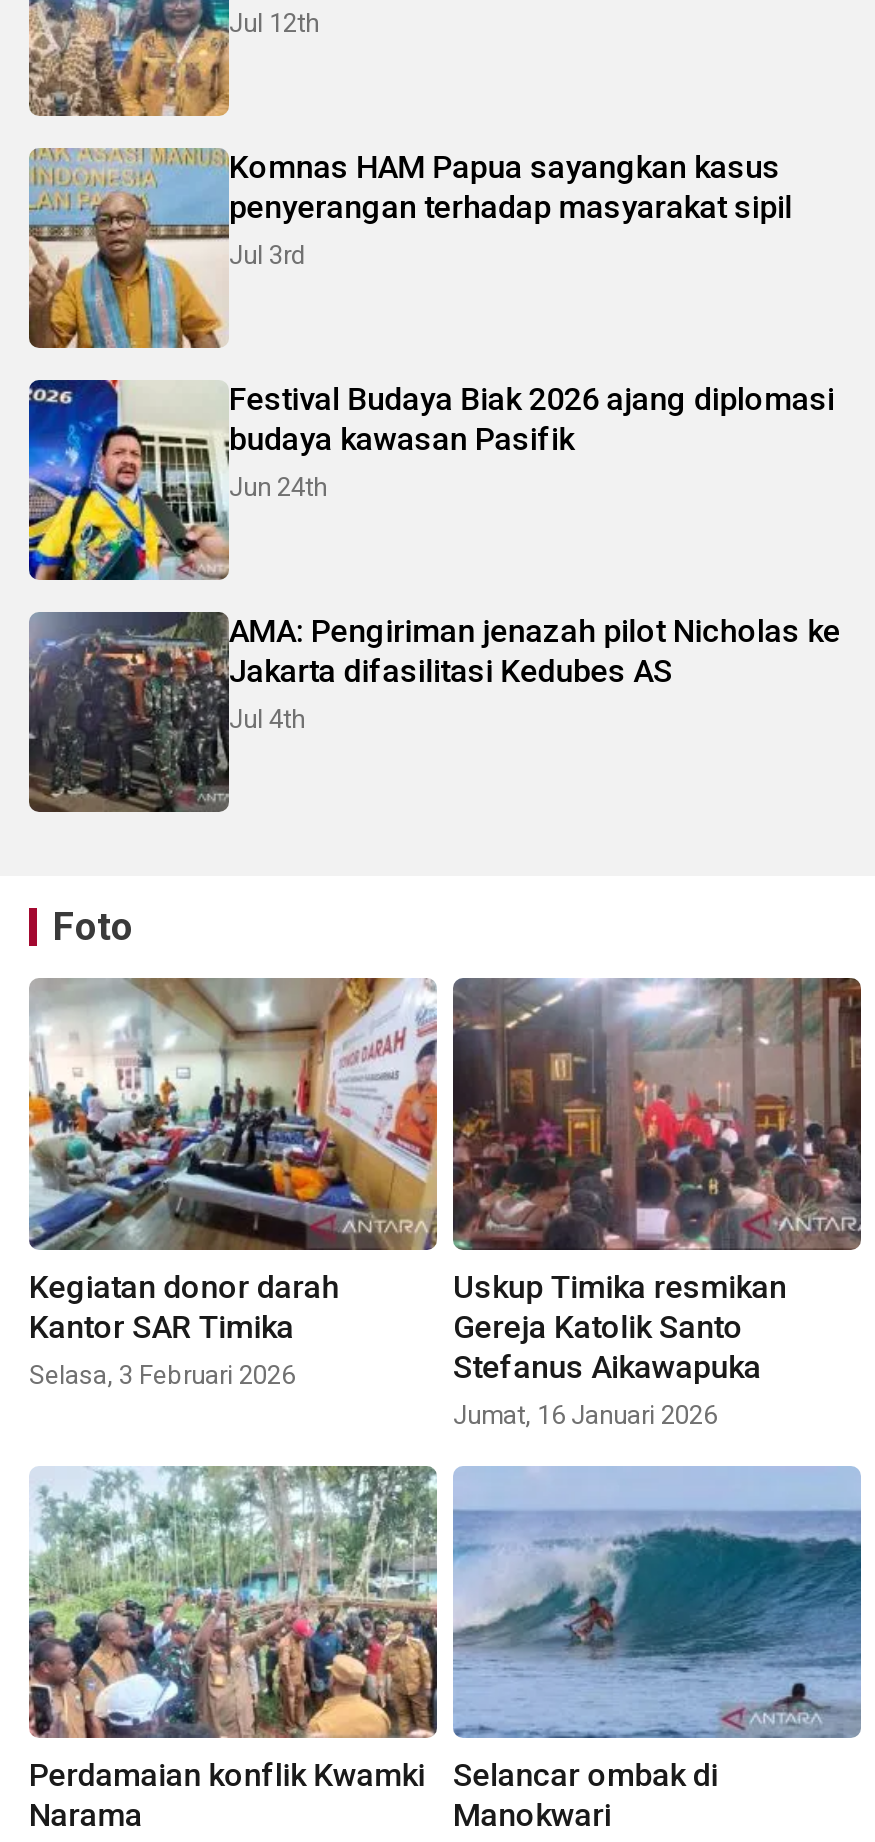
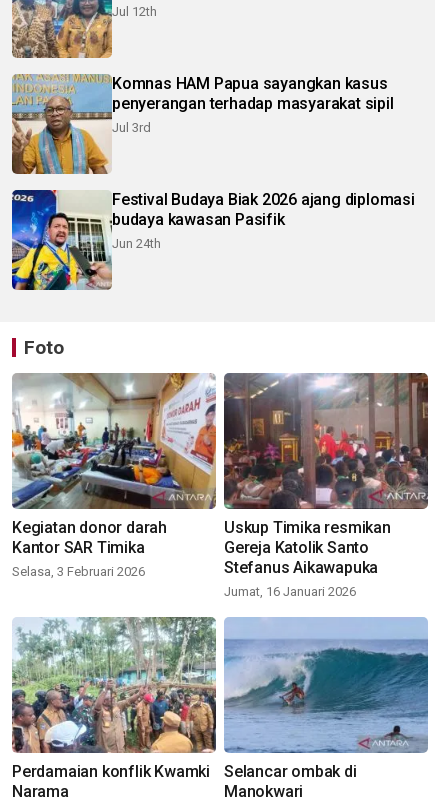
[27,610,841,814] [image] | AMA: Pengiriman jenazah pilot Nicholas ke | Jakarta difasilitasi Kedubes AS | Jul 4th -> none

